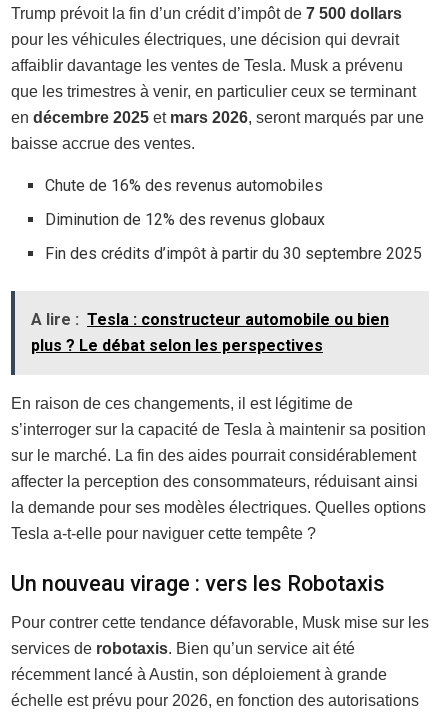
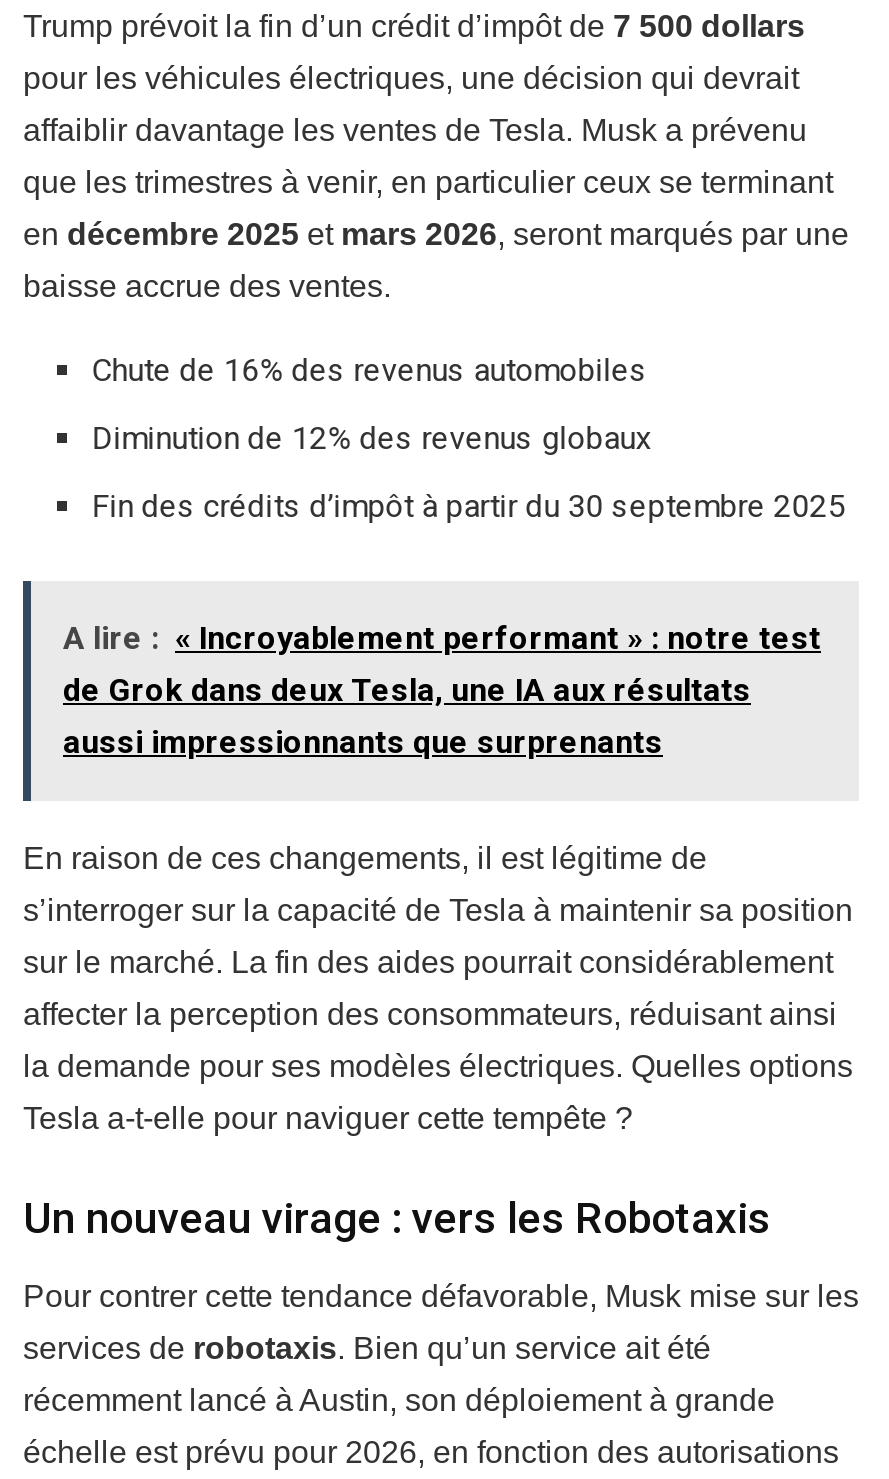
[31,310,389,355] A lire : Tesla : constructeur automobile ou bien | plus ? Le débat selon les perspectives -> [63,620,821,762] A lire : « Incroyablement performant » : notre test | de Grok dans deux Tesla, une IA aux résultats | aussi impressionnants que surprenants

